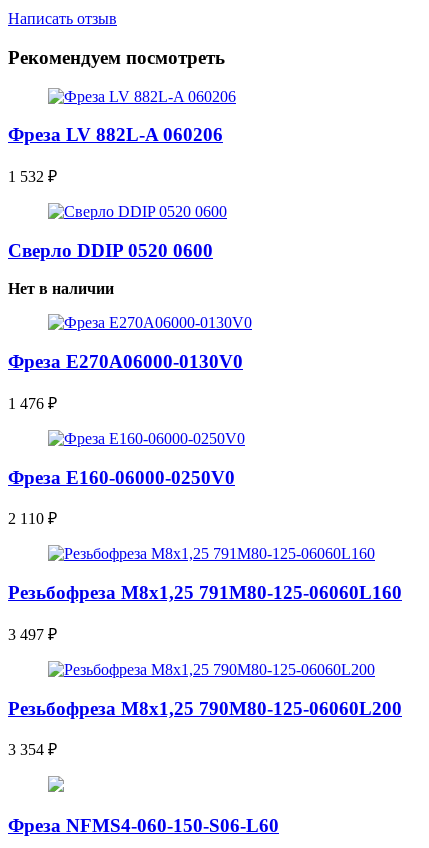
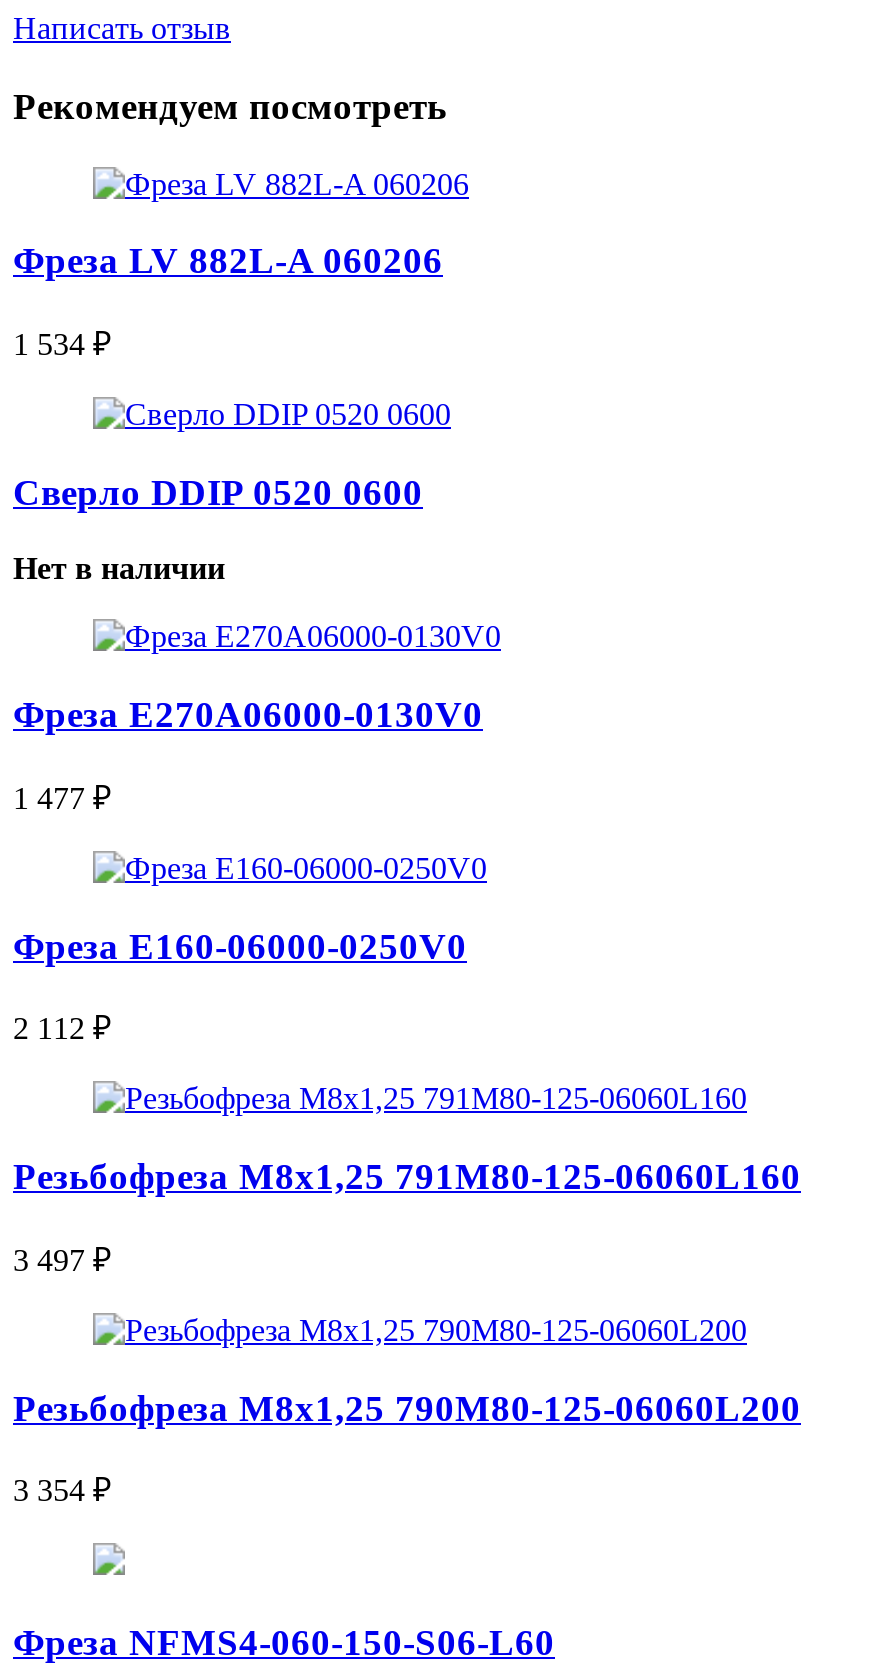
[8,168,57,185] 1 532 ₽ -> [13,327,111,361] 1 534 ₽
[8,395,57,412] 1 476 ₽ -> [13,781,111,815] 1 477 ₽
[8,510,57,527] 2 110 ₽ -> [13,1012,111,1046] 2 112 ₽

